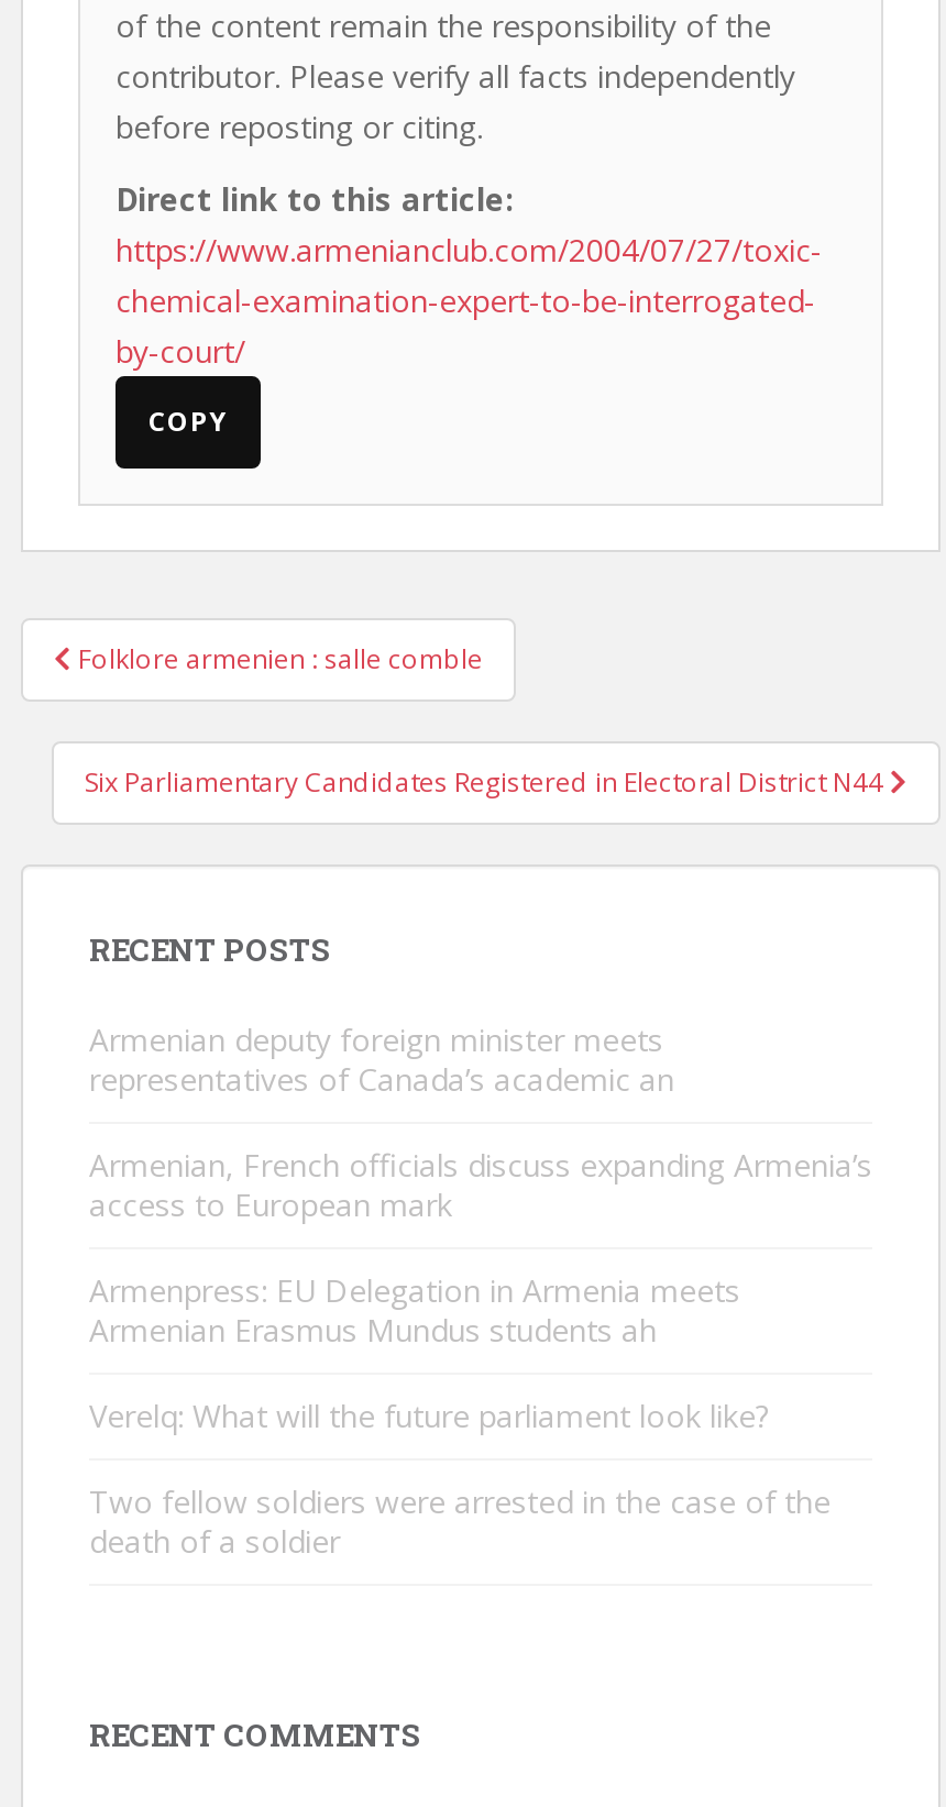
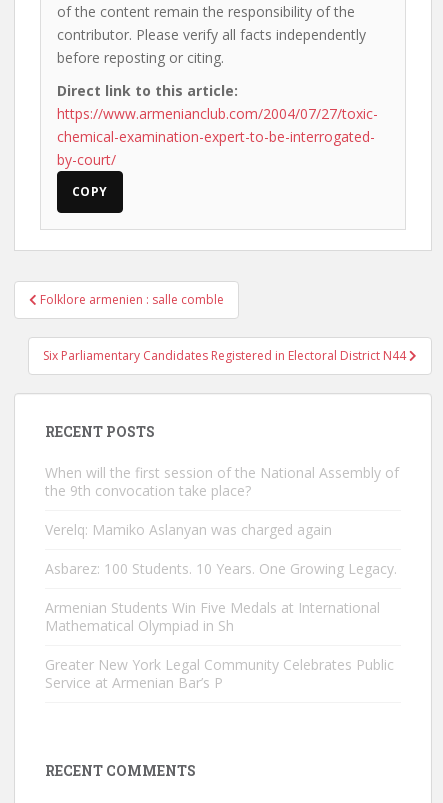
[89,1018,674,1100] Armenian deputy foreign minister meets | representatives of Canada’s academic an -> [45,463,399,500] When will the first session of the National Assembly of | the 9th convocation take place?
[89,1144,872,1225] Armenian, French officials discuss expanding Armenia’s | access to European mark -> [45,520,332,539] Verelq: Mamiko Aslanyan was charged again
[89,1269,740,1351] Armenpress: EU Delegation in Armenia meets | Armenian Erasmus Mundus students ah -> [45,559,397,578] Asbarez: 100 Students. 10 Years. One Growing Legacy.
[89,1395,769,1436] Verelq: What will the future parliament look like? -> [45,598,380,635] Armenian Students Win Five Medals at International | Mathematical Olympiad in Sh
[89,1480,831,1562] Two fellow soldiers were arrested in the case of the | death of a soldier -> [45,655,394,692] Greater New York Legal Community Celebrates Public | Service at Armenian Bar’s P

